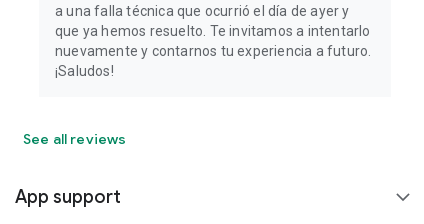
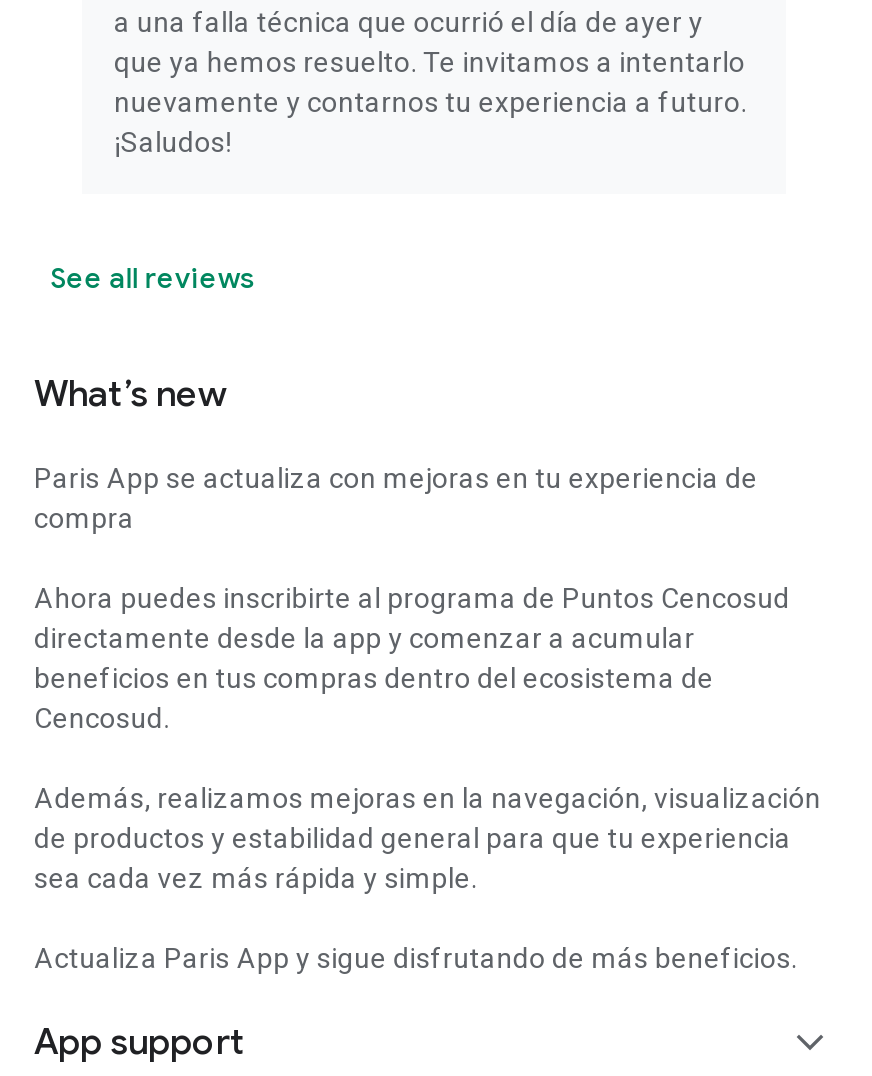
none -> [34,372,821,974] What’s new | Paris App se actualiza con mejoras en tu experiencia de | compra | Ahora puedes inscribirte al programa de Puntos Cencosud | directamente desde la app y comenzar a acumular | beneficios en tus compras dentro del ecosistema de | Cencosud. | Además, realizamos mejoras en la navegación, visualización | de productos y estabilidad general para que tu experiencia | sea cada vez más rápida y simple. | Actualiza Paris App y sigue disfrutando de más beneficios.

